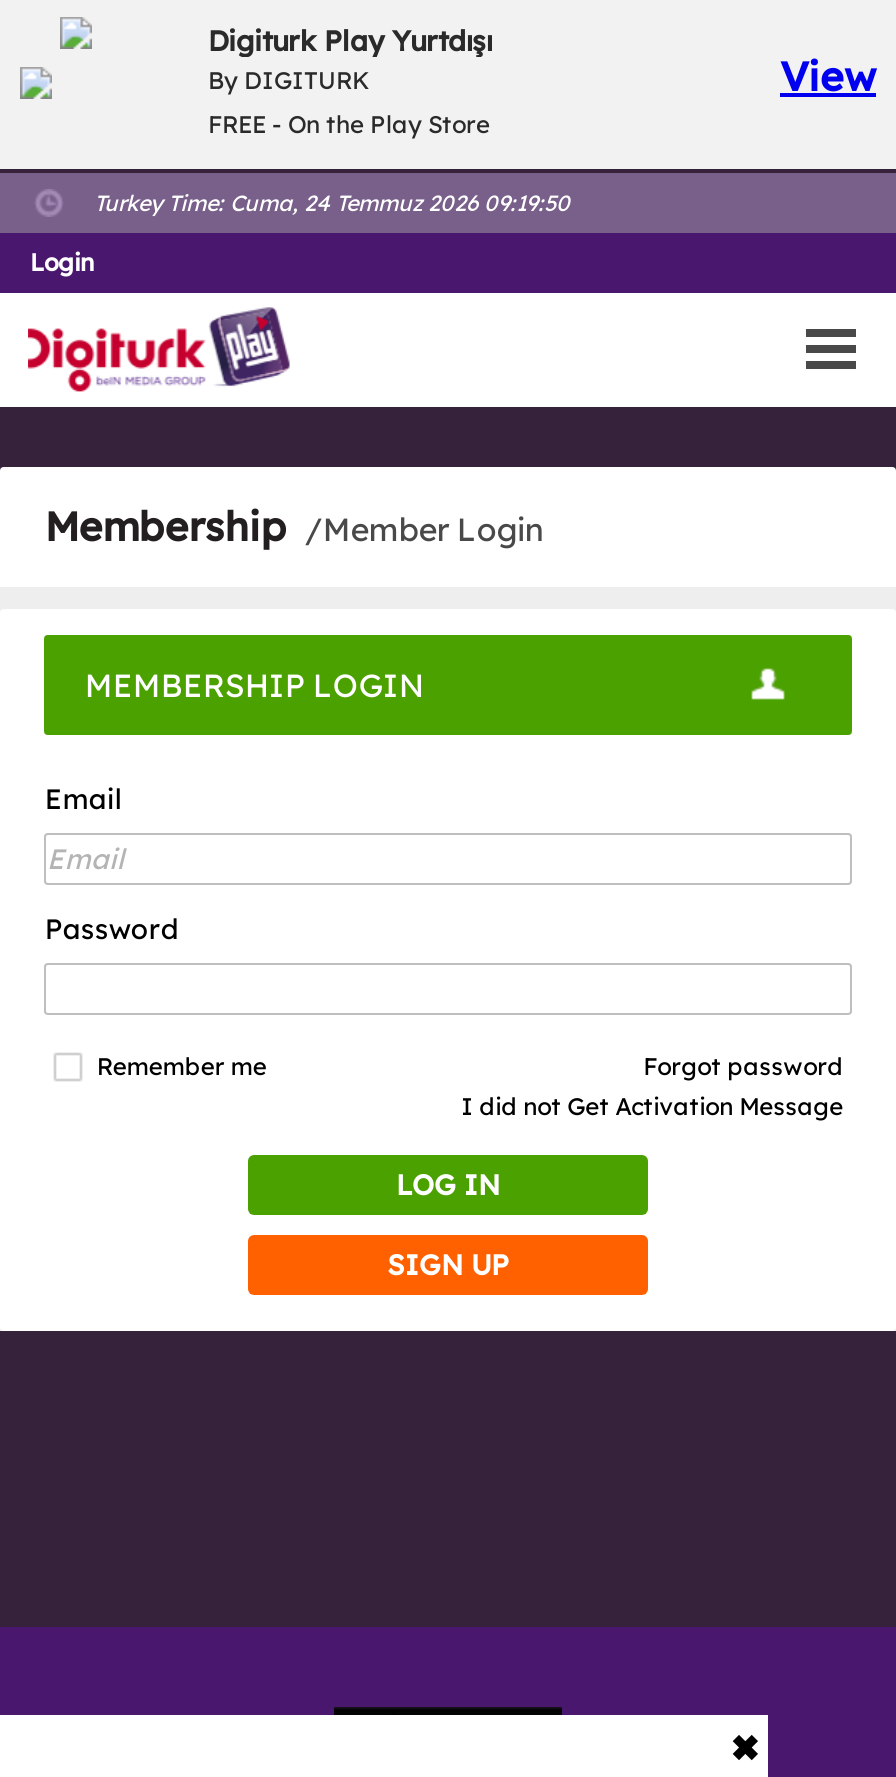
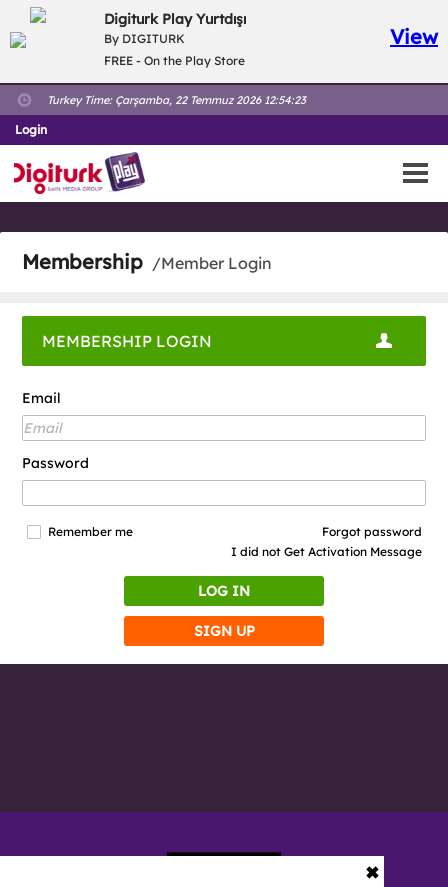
[94,189,570,217] Turkey Time: Cuma, 24 Temmuz 2026 09:19:50 -> [47,93,306,107] Turkey Time: Çarşamba, 22 Temmuz 2026 12:54:23

